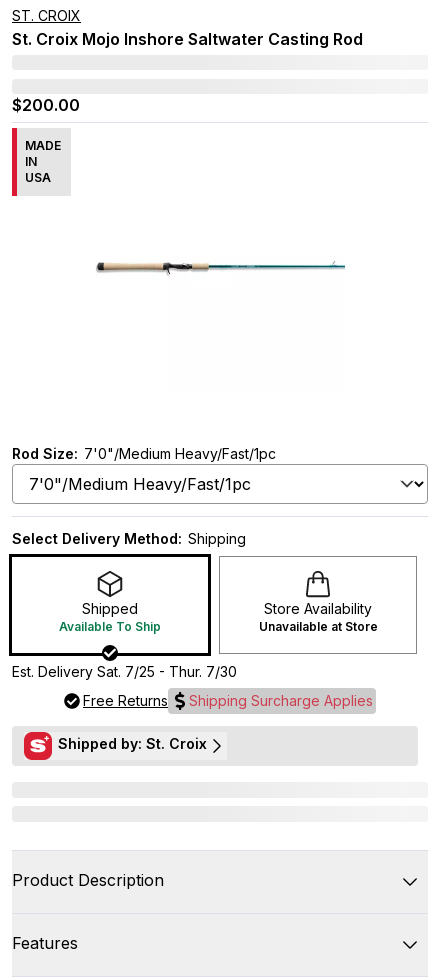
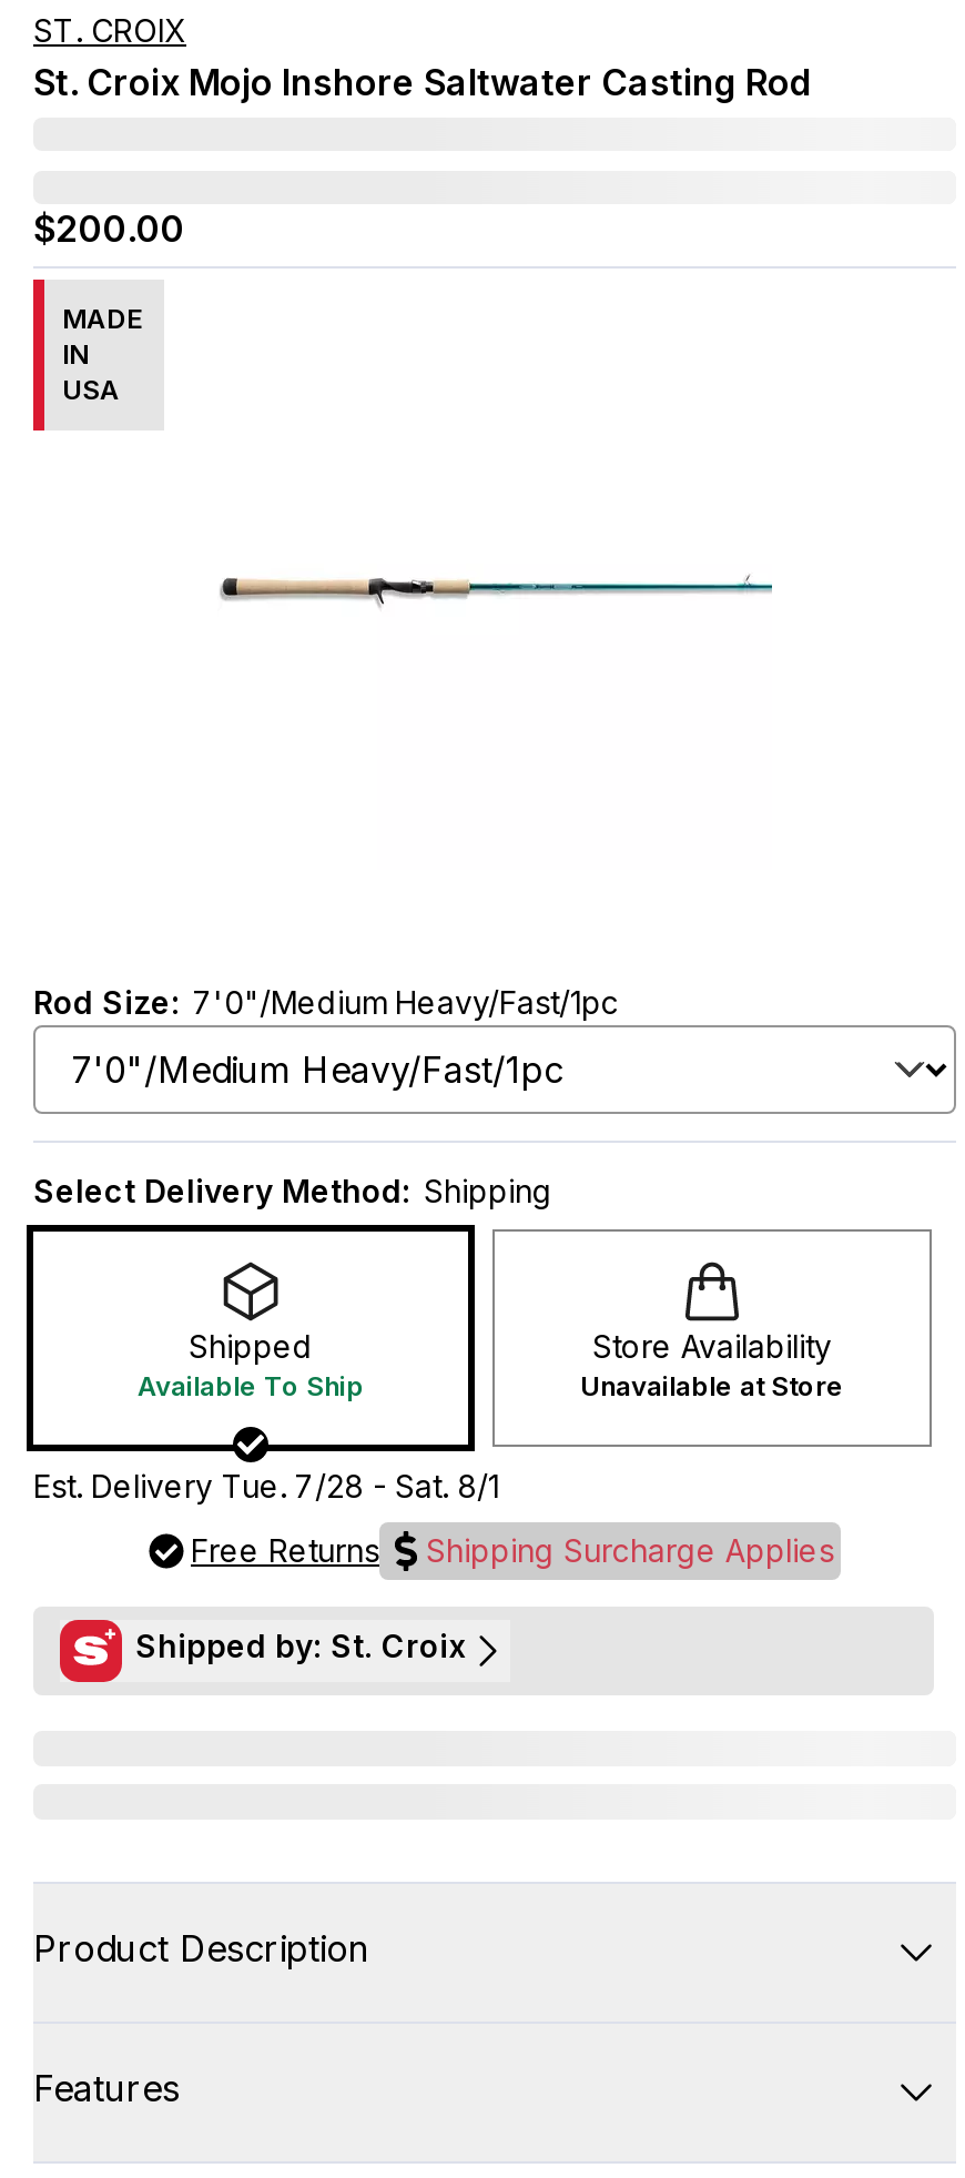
[12,662,237,679] Est. Delivery Sat. 7/25 - Thur. 7/30 -> [33,1466,499,1503] Est. Delivery Tue. 7/28 - Sat. 8/1

